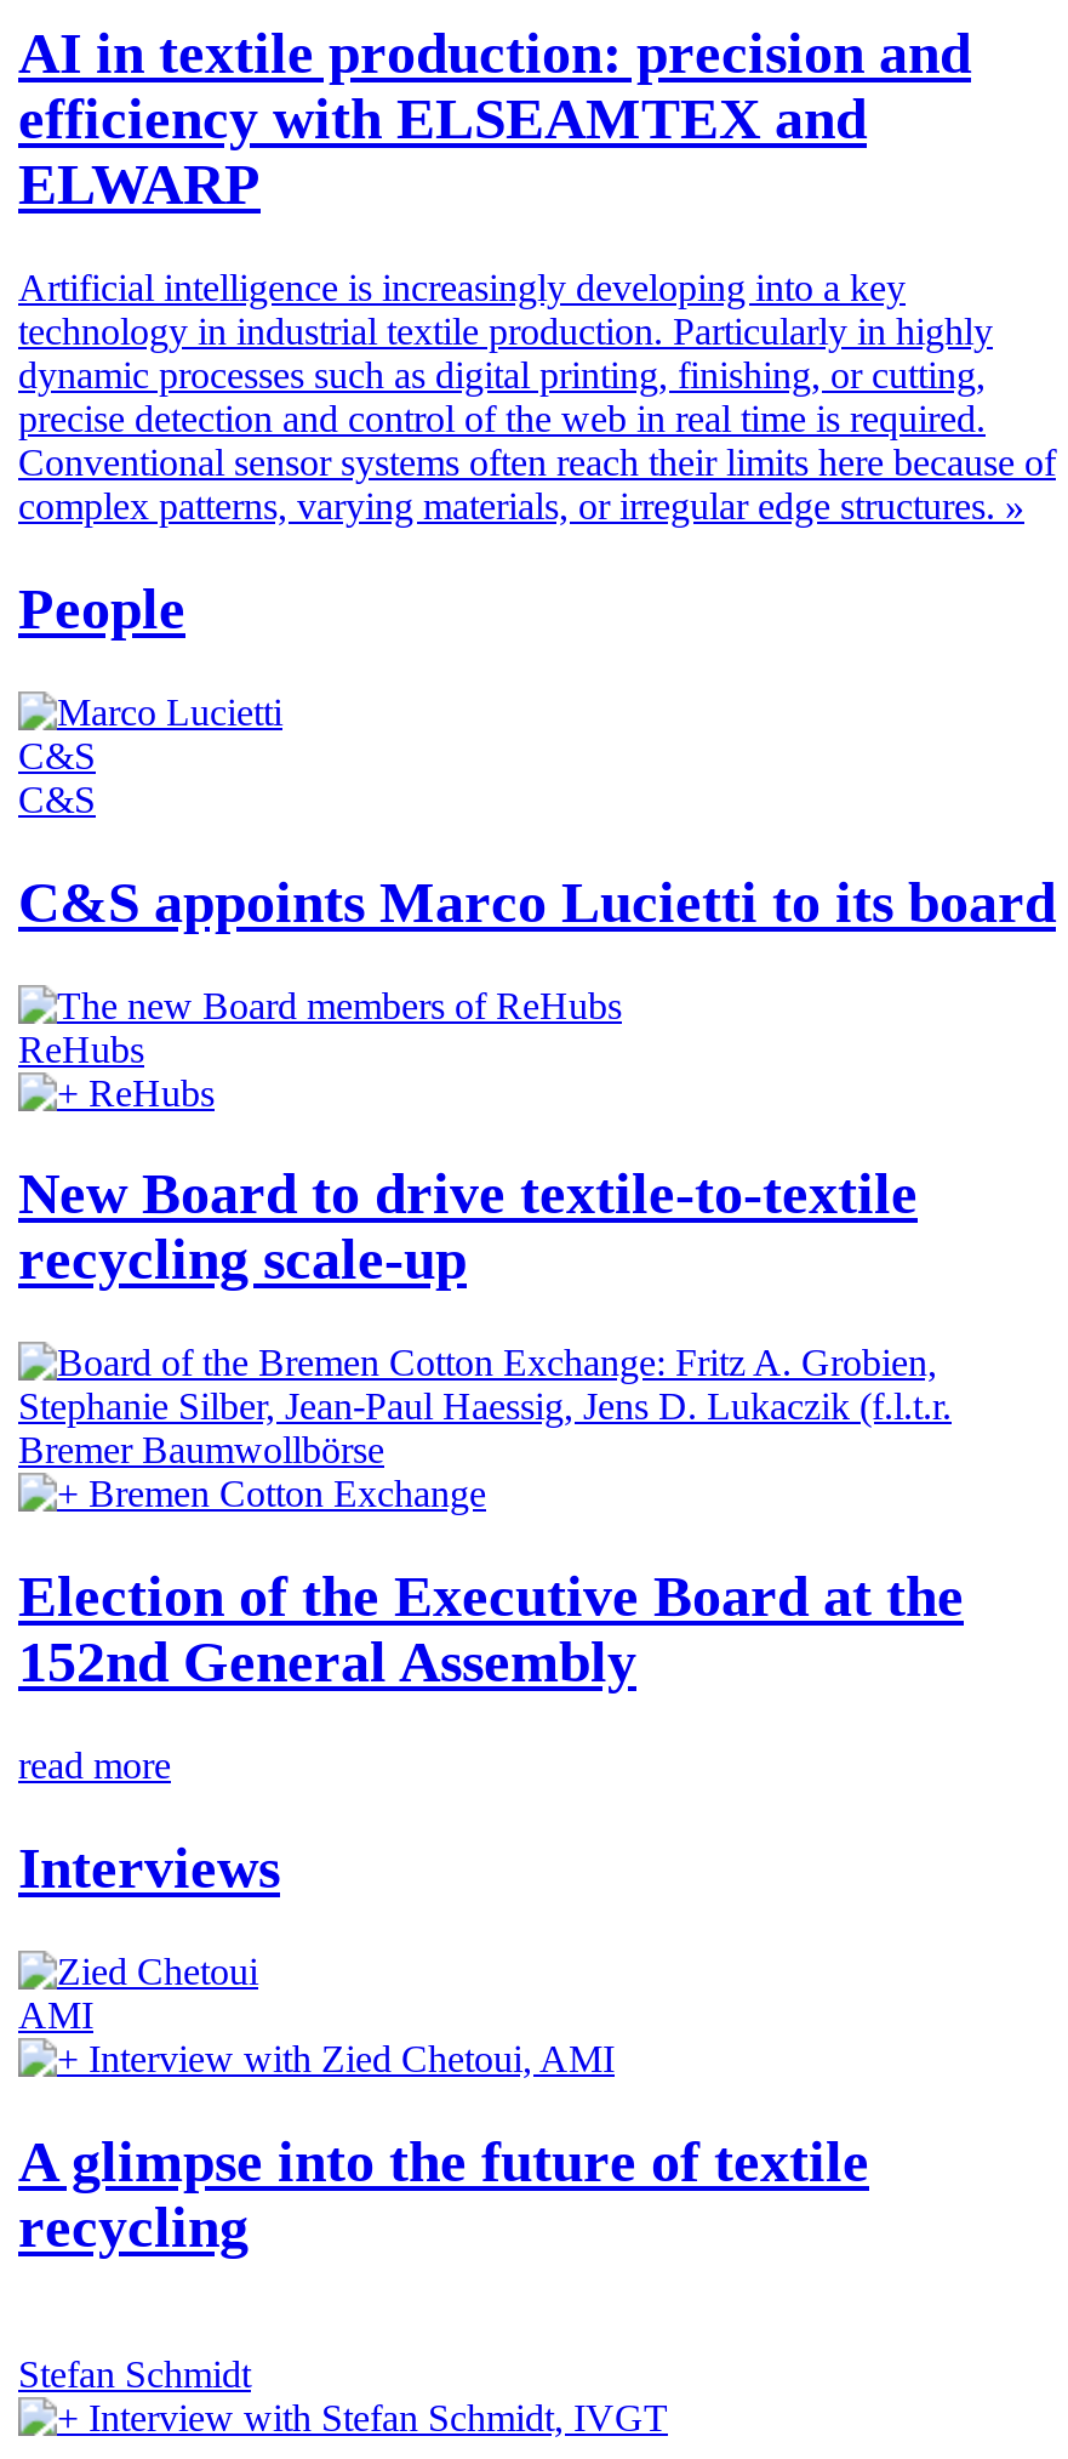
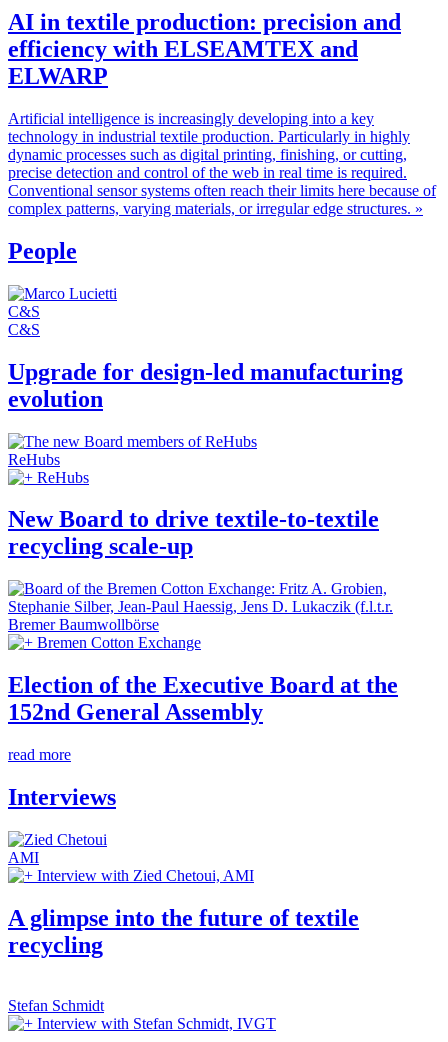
[18,870,1056,933] C&S appoints Marco Lucietti to its board -> [8,359,403,412] Upgrade for design-led manufacturing | evolution

